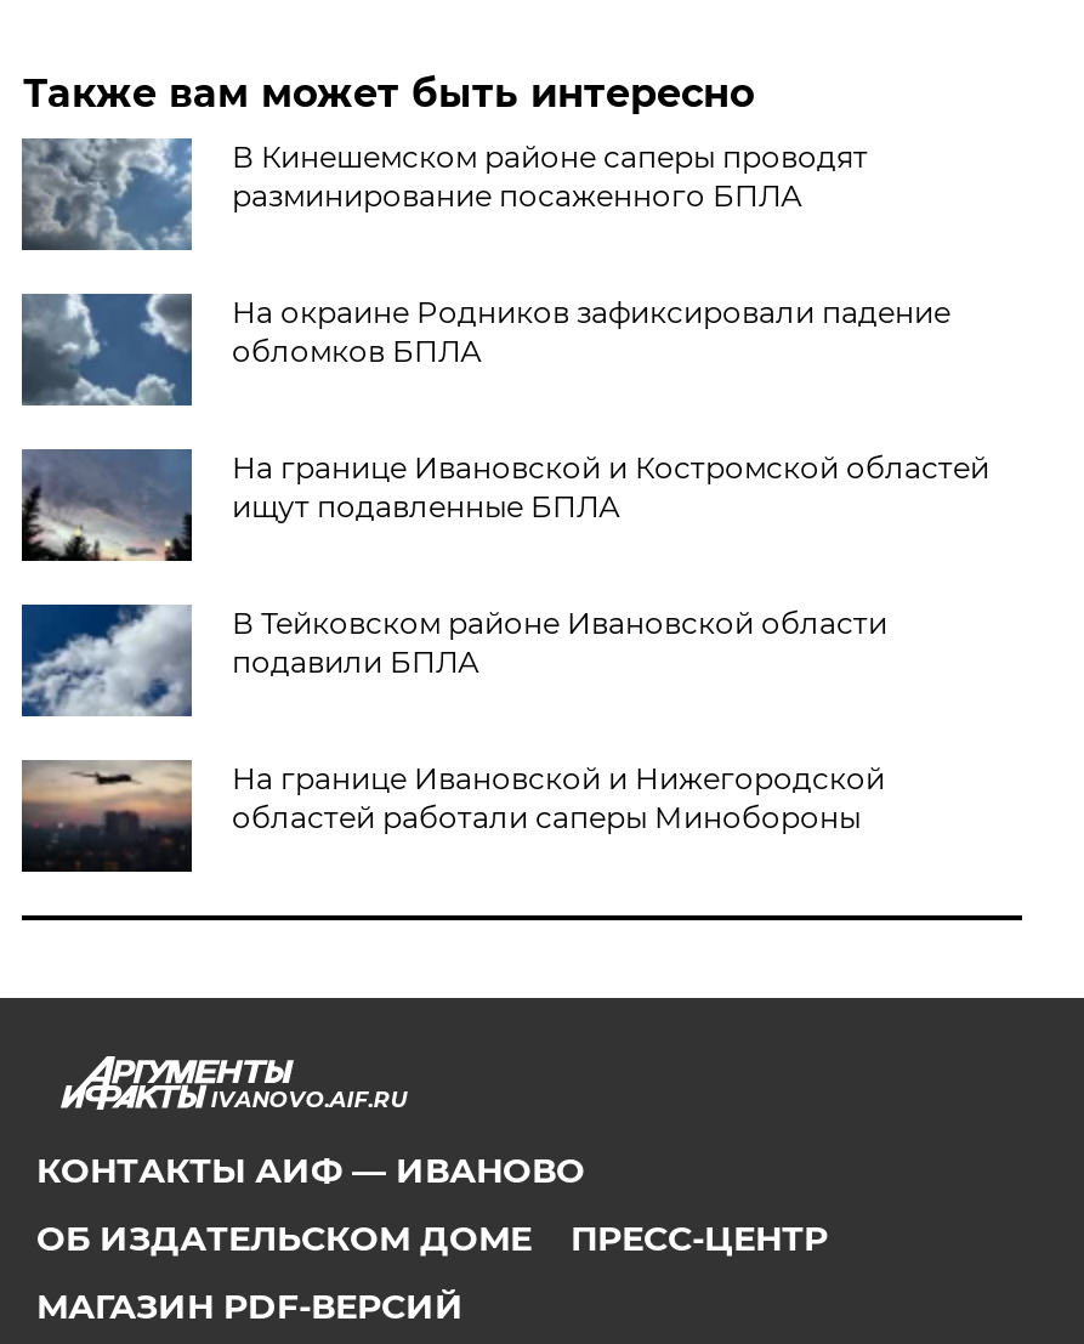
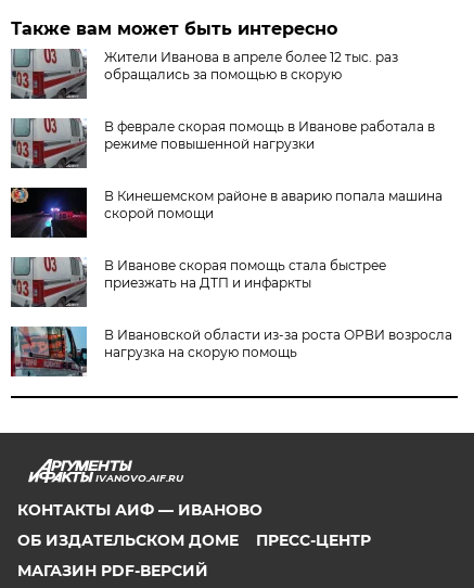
[24,136,868,253] [image] | В Кинешемском районе саперы проводят | разминирование посаженного БПЛА -> [11,48,399,99] [image] | Жители Иванова в апреле более 12 тыс. раз | обращались за помощью в скорую
[22,291,950,408] [image] | На окраине Родников зафиксировали падение | обломков БПЛА -> [11,117,435,169] [image] | В феврале скорая помощь в Иванове работала в | режиме повышенной нагрузки
[19,447,989,563] [image] | На границе Ивановской и Костромской областей | ищут подавленные БПЛА -> [10,187,443,239] [image] | В Кинешемском районе в аварию попала машина | скорой помощи
[19,602,887,716] [image] | В Тейковском районе Ивановской области | подавили БПЛА -> [11,256,387,307] [image] | В Иванове скорая помощь стала быстрее | приезжать на ДТП и инфаркты
[19,760,885,874] [image] | На границе Ивановской и Нижегородской | областей работали саперы Минобороны -> [10,326,453,378] [image] | В Ивановской области из-за роста ОРВИ возросла | нагрузка на скорую помощь

